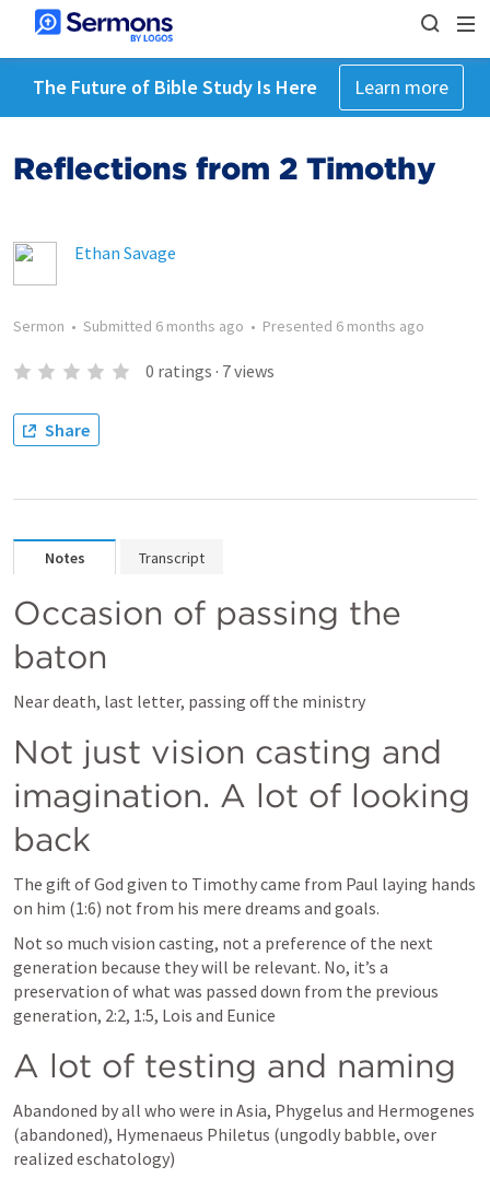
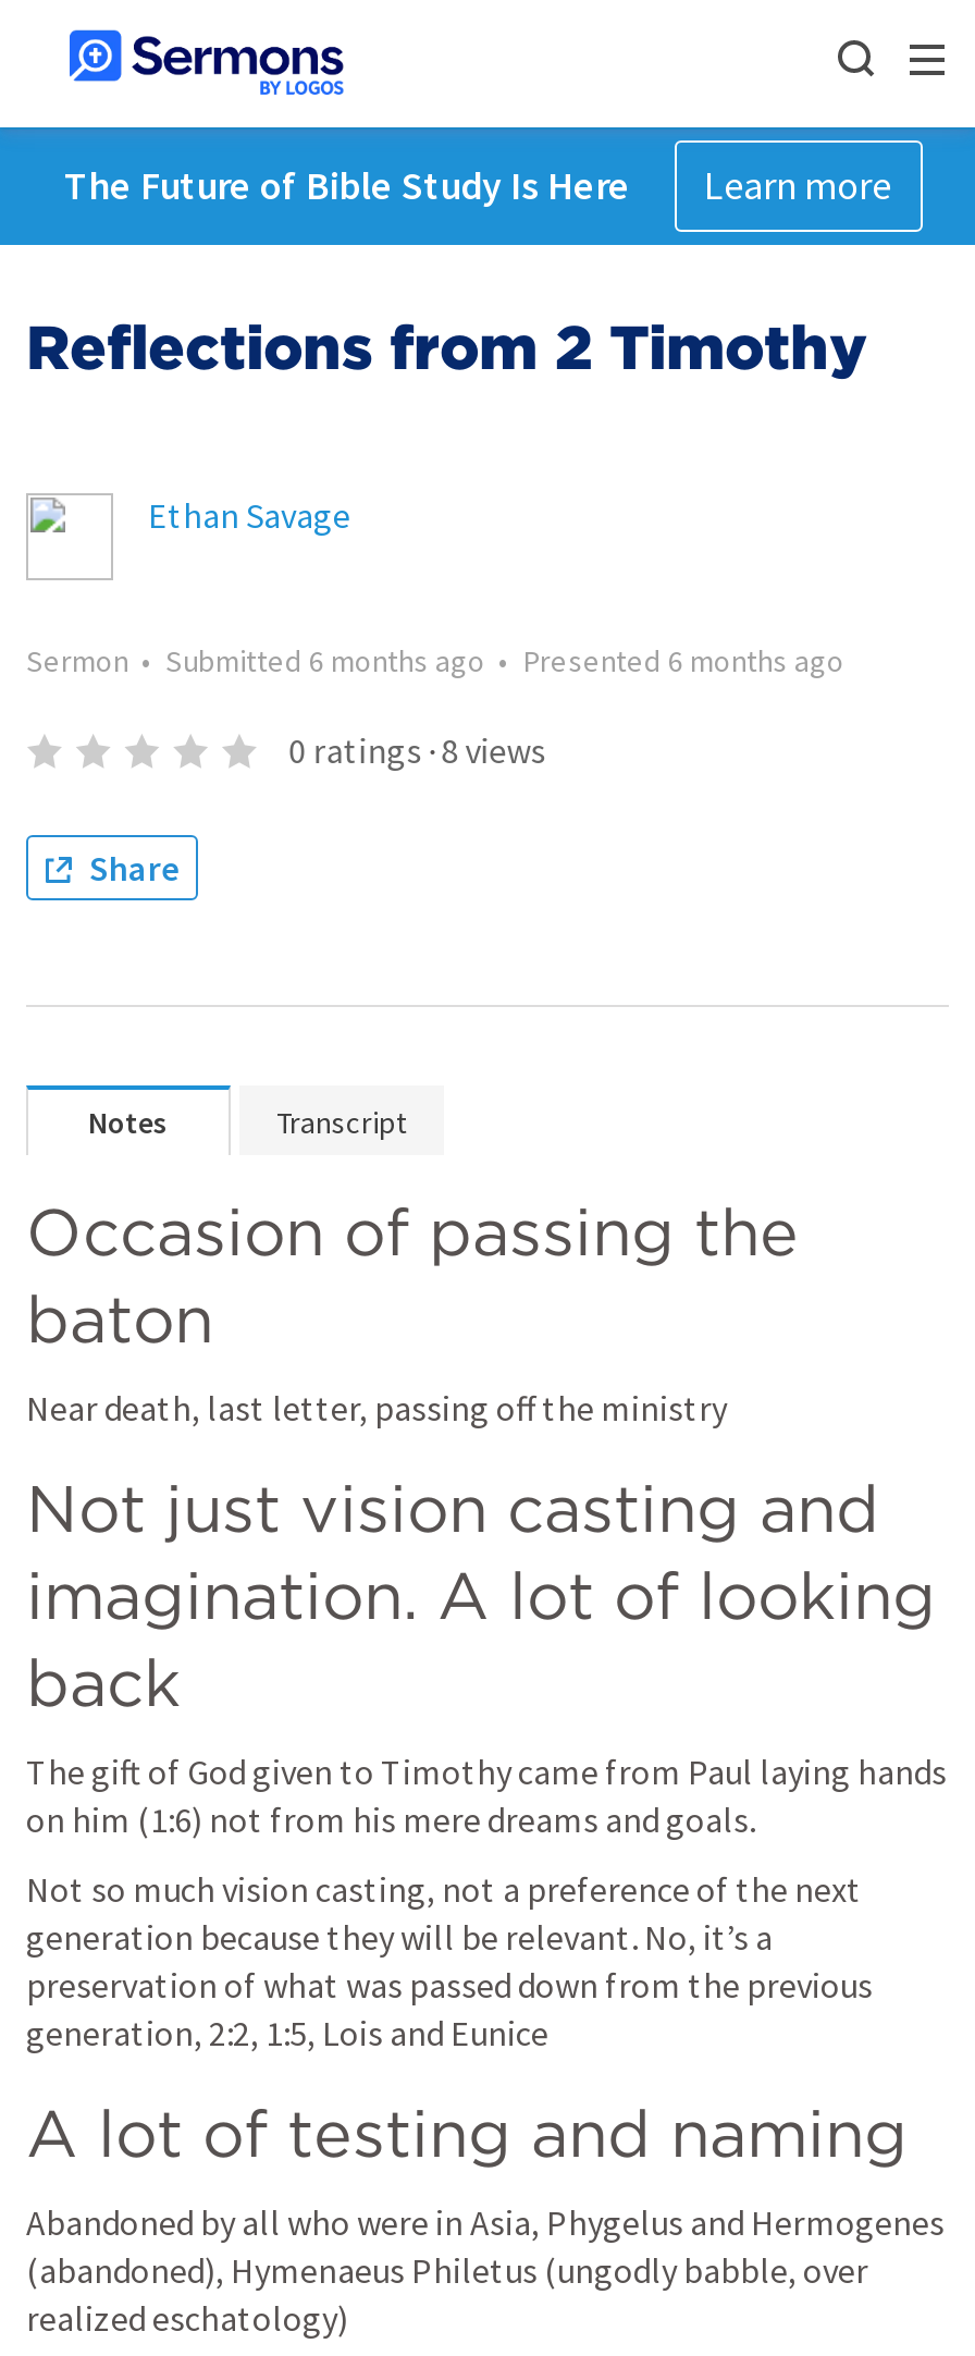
[145,360,274,382] 0 ratings · 7 views -> [289,728,546,772] 0 ratings · 8 views

